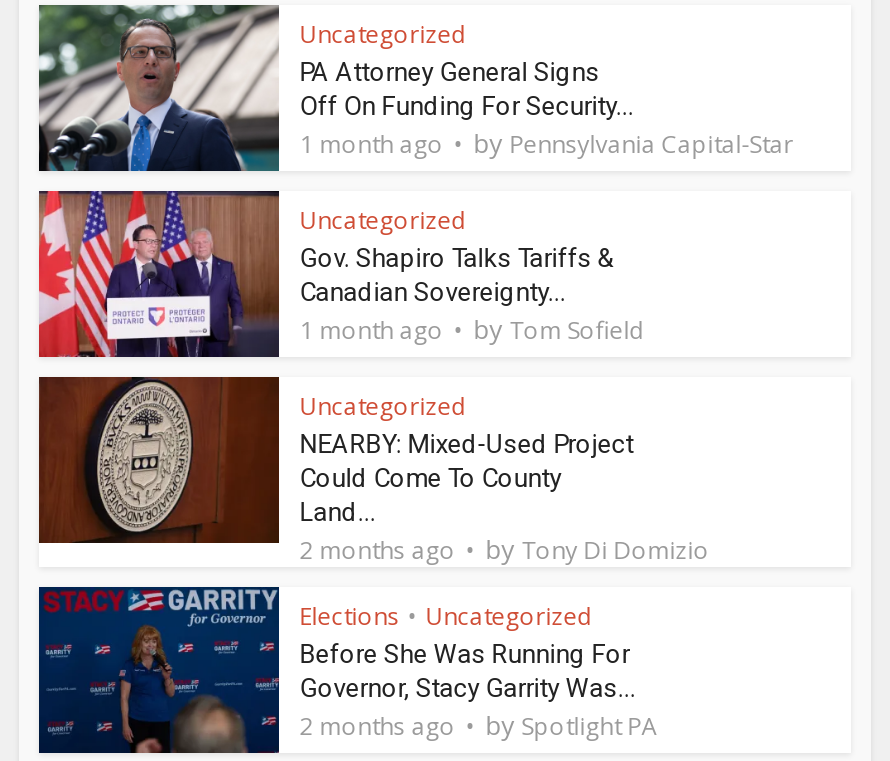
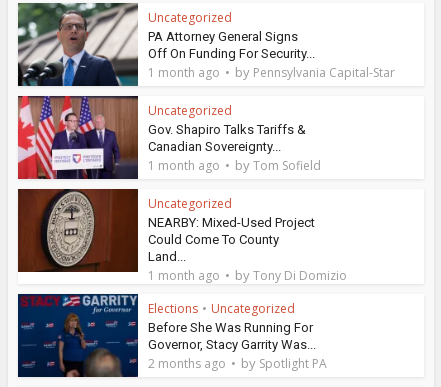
[299,531,709,567] 2 months ago by Tony Di Domizio -> [148,266,347,284] 1 month ago by Tony Di Domizio

